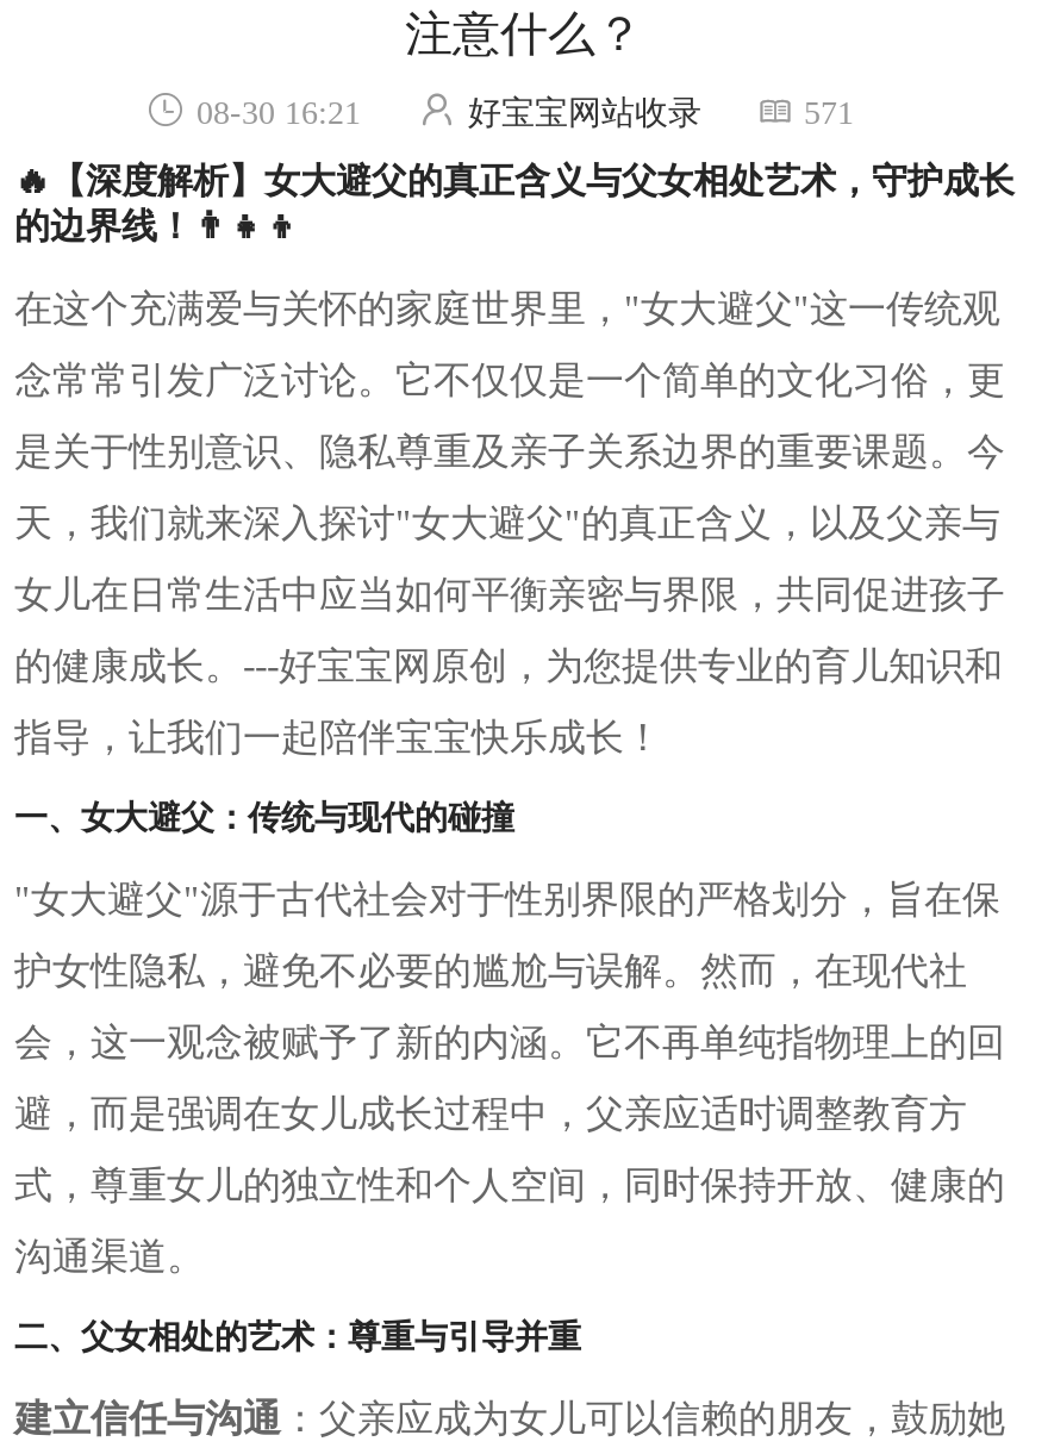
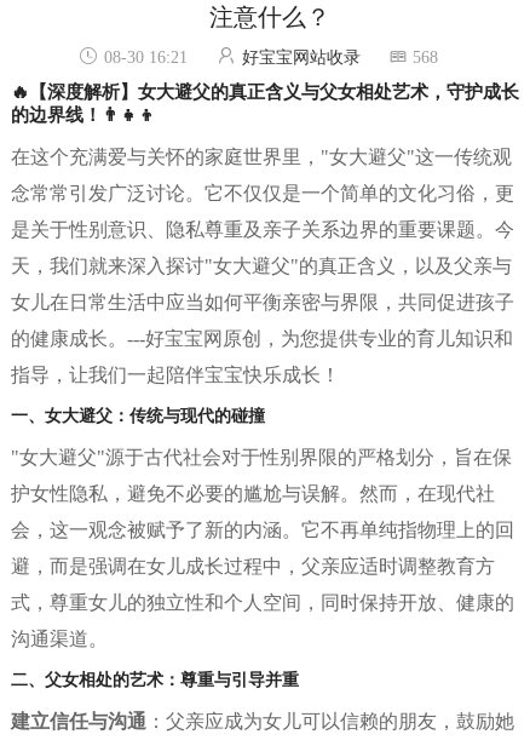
[804,95,854,131] 571 -> [412,48,437,67] 568

